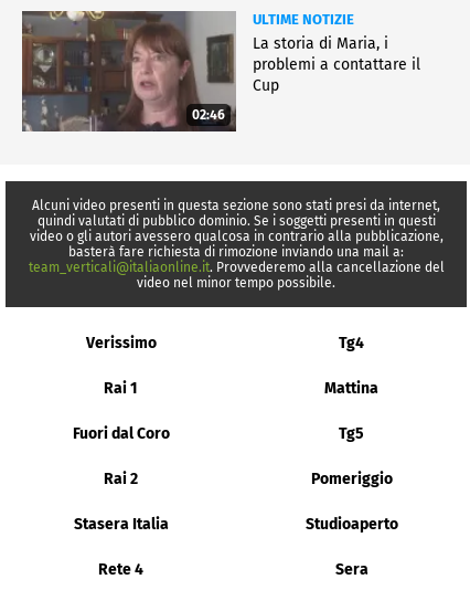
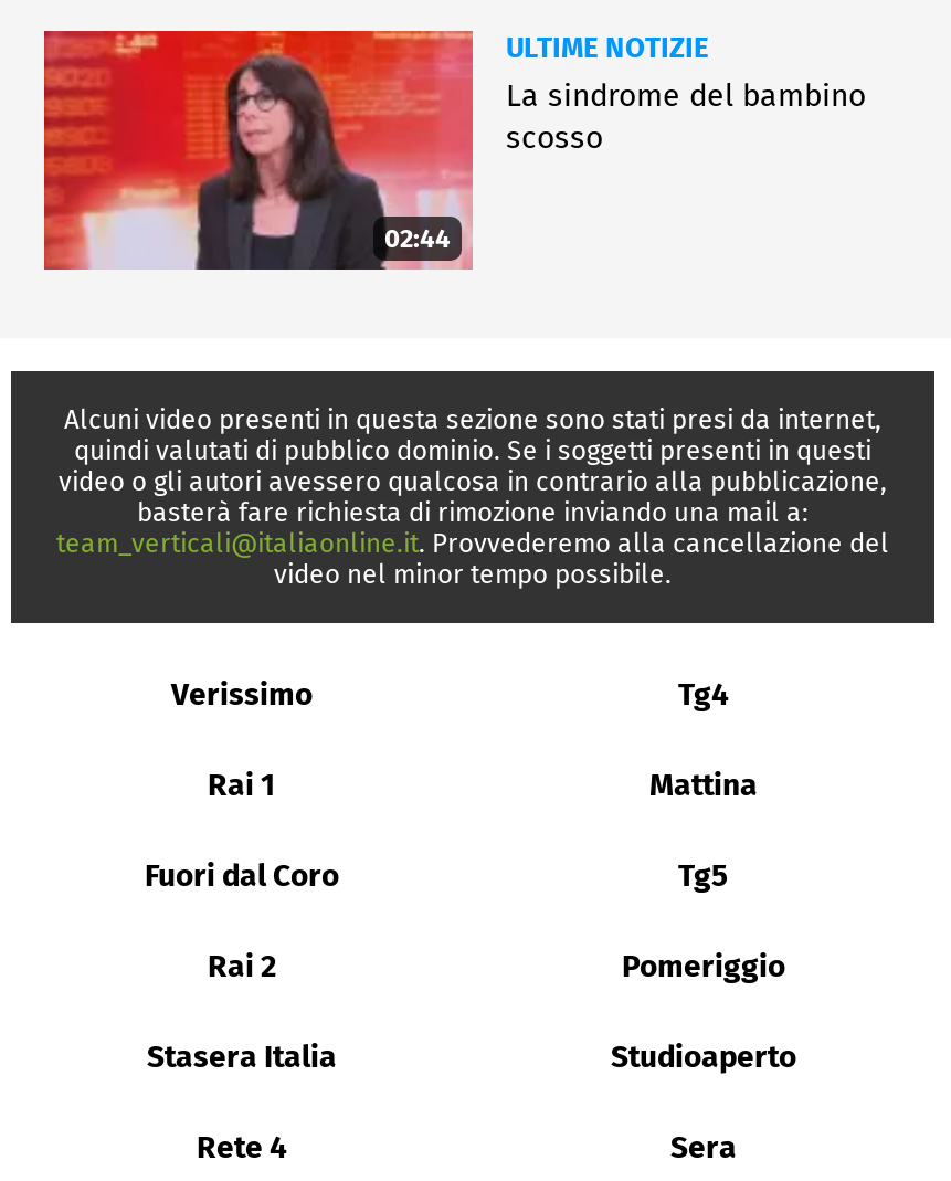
[21,10,236,133] [image] | 02:46 -> [42,28,475,271] [image] | 02:44
[253,35,420,95] La storia di Maria, i | problemi a contattare il | Cup -> [506,77,866,156] La sindrome del bambino | scosso

